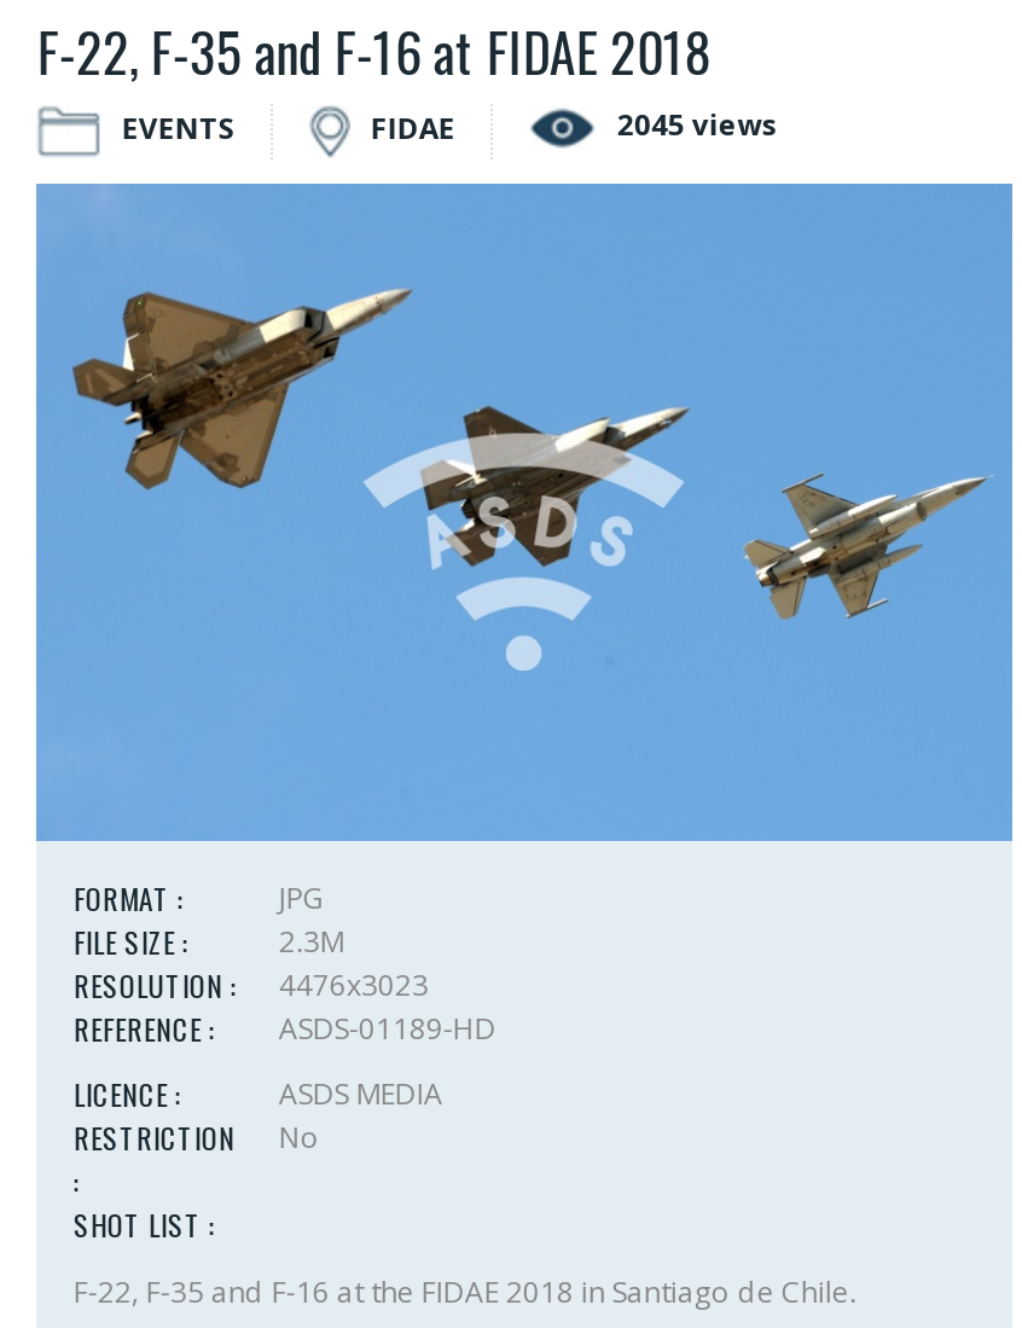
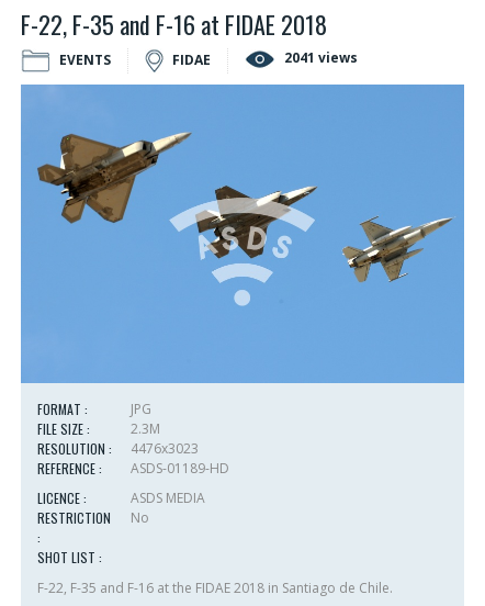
[617,104,779,145] 2045 views -> [285,48,358,67] 2041 views

